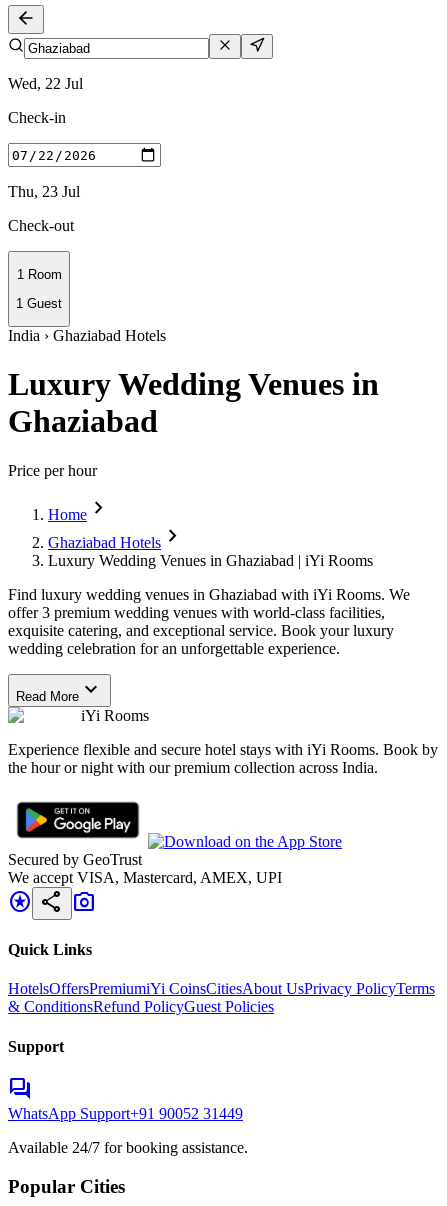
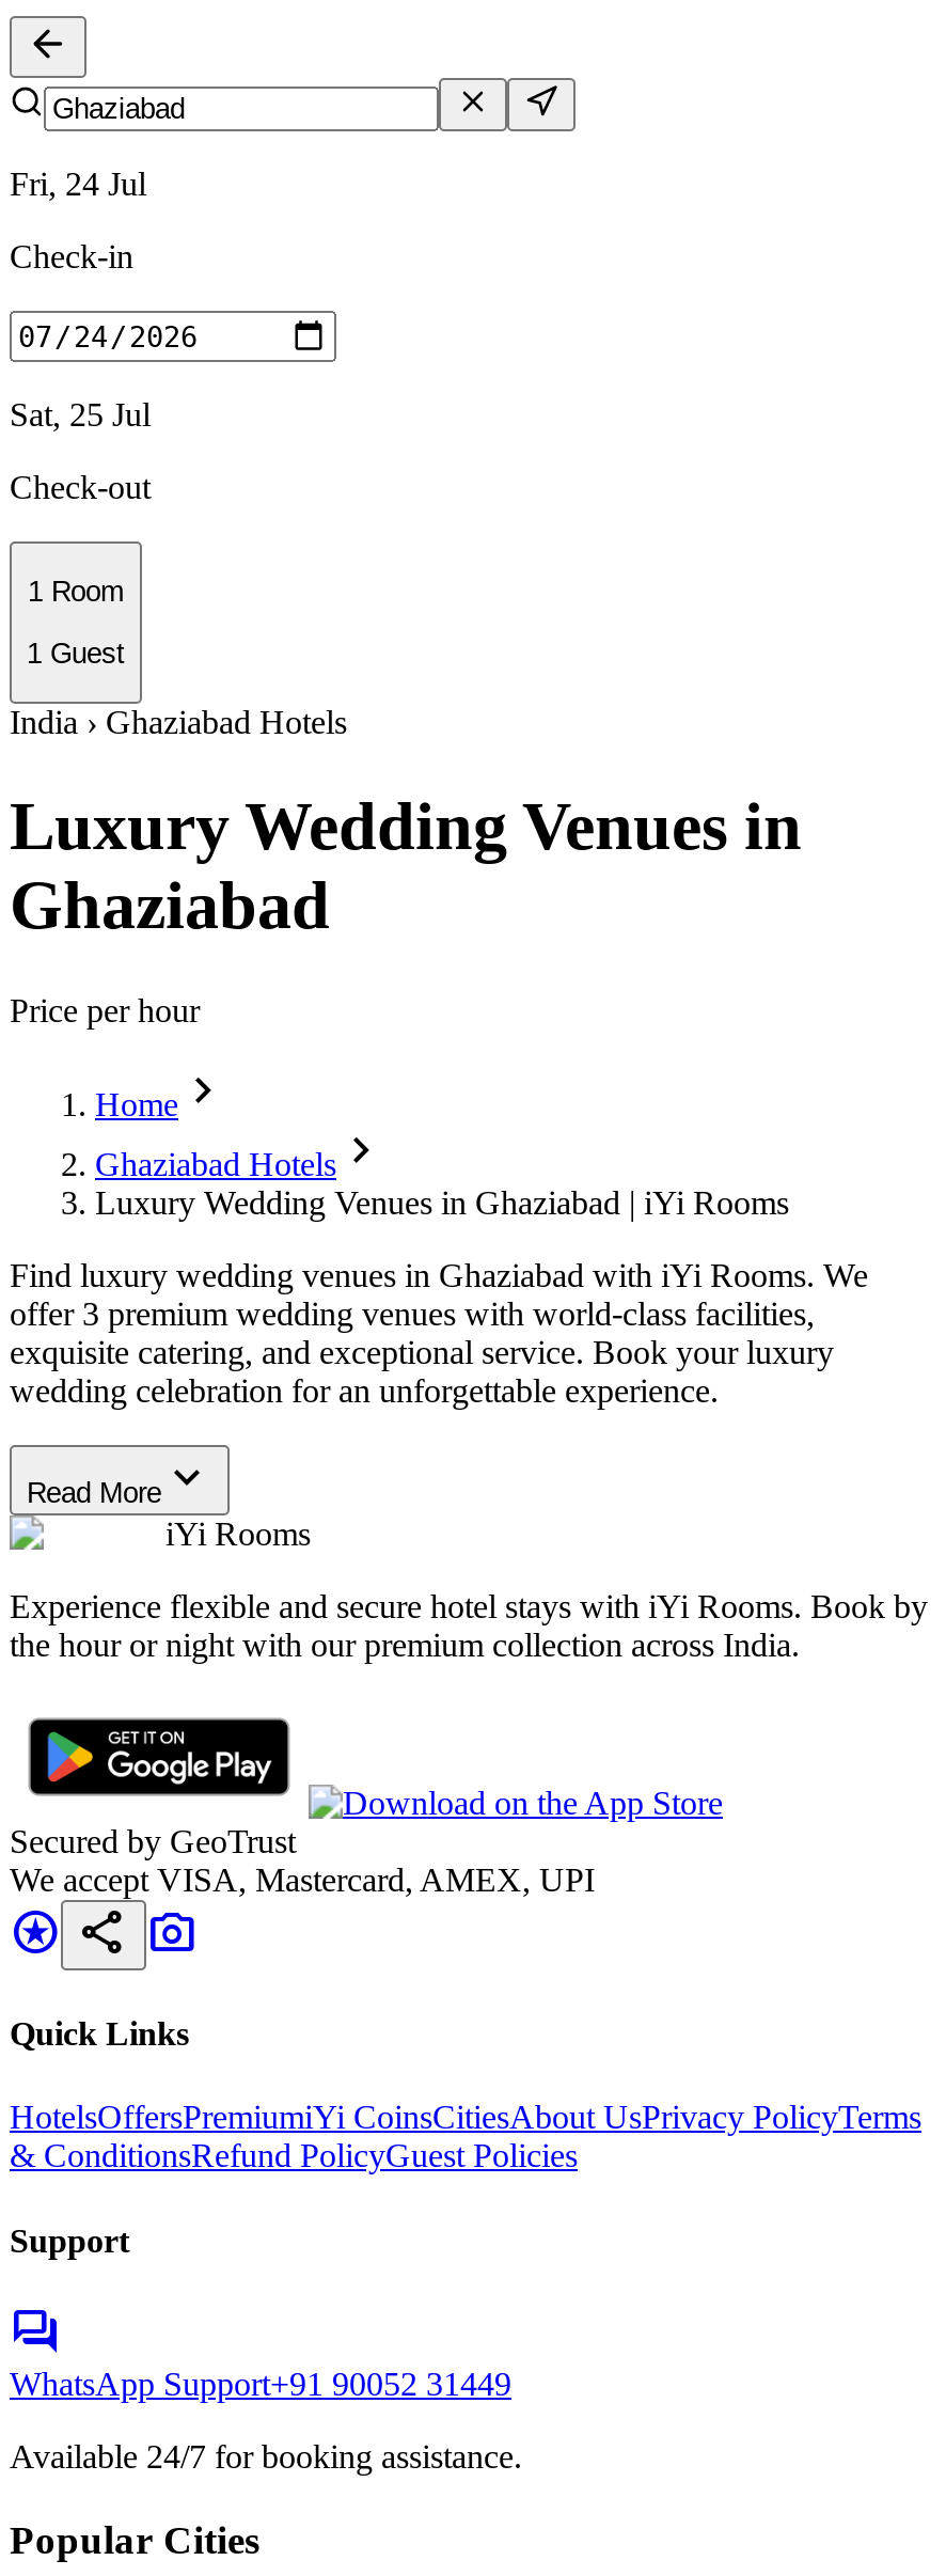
[8,75,83,92] Wed, 22 Jul -> [10,166,146,202] Fri, 24 Jul
[8,183,80,200] Thu, 23 Jul -> [10,396,151,433] Sat, 25 Jul

